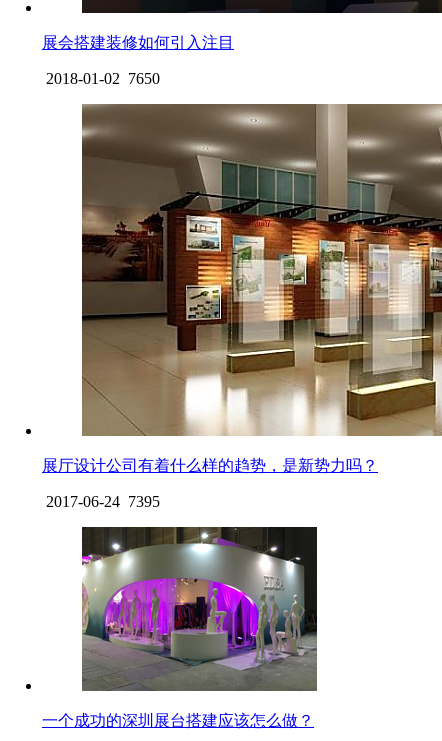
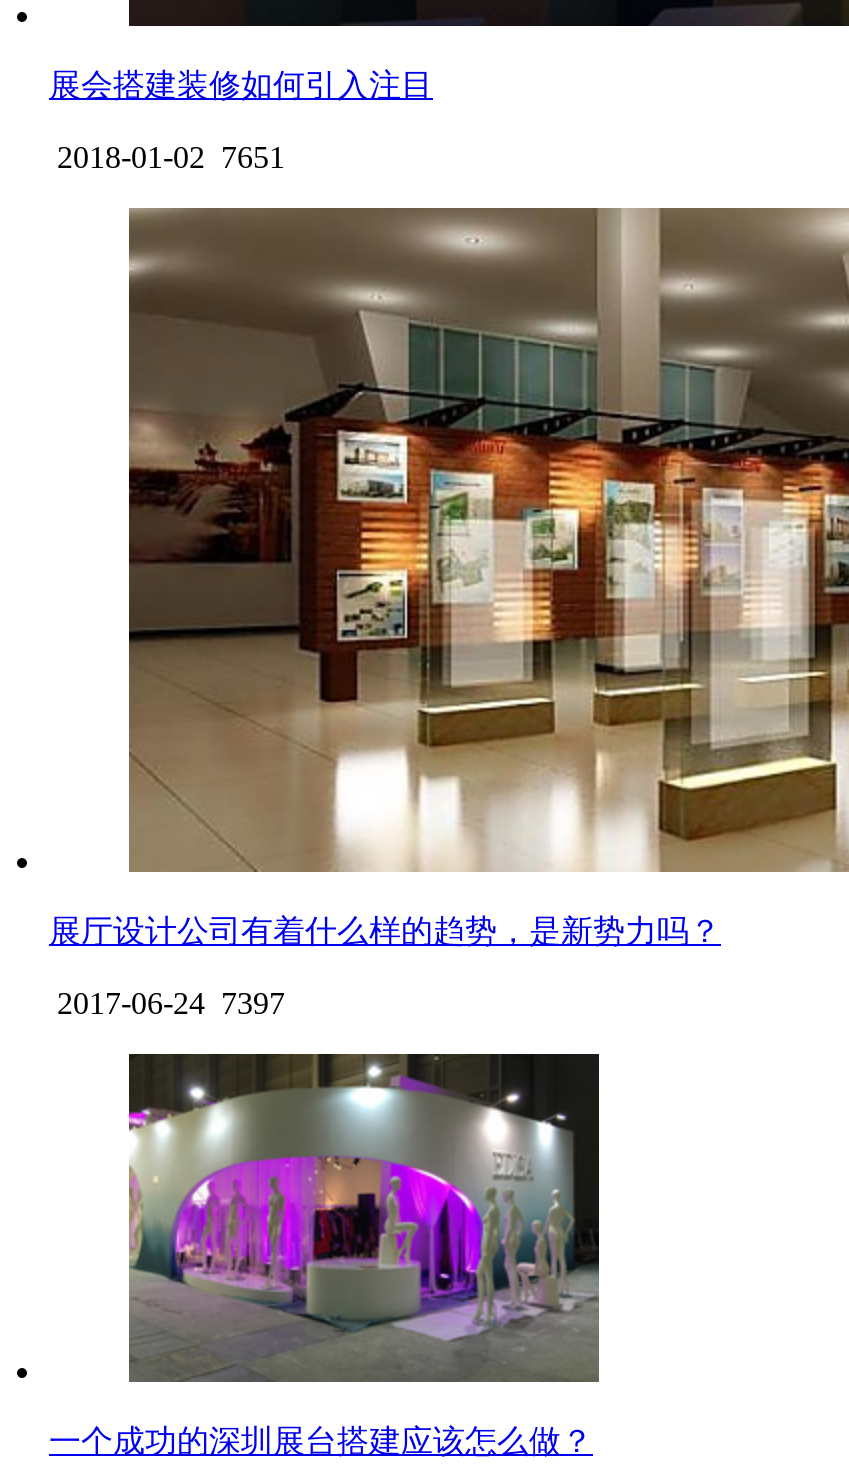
[42,70,160,87] 2018-01-02 7650 -> [49,139,285,173] 2018-01-02 7651
[42,493,160,510] 2017-06-24 7395 -> [49,985,285,1019] 2017-06-24 7397

